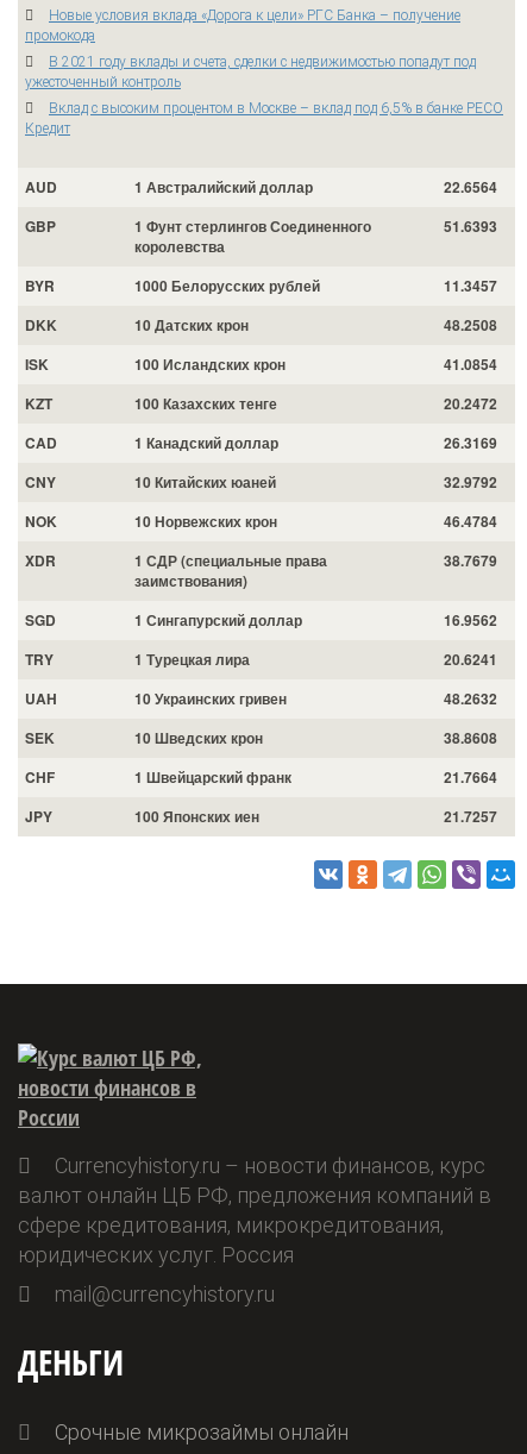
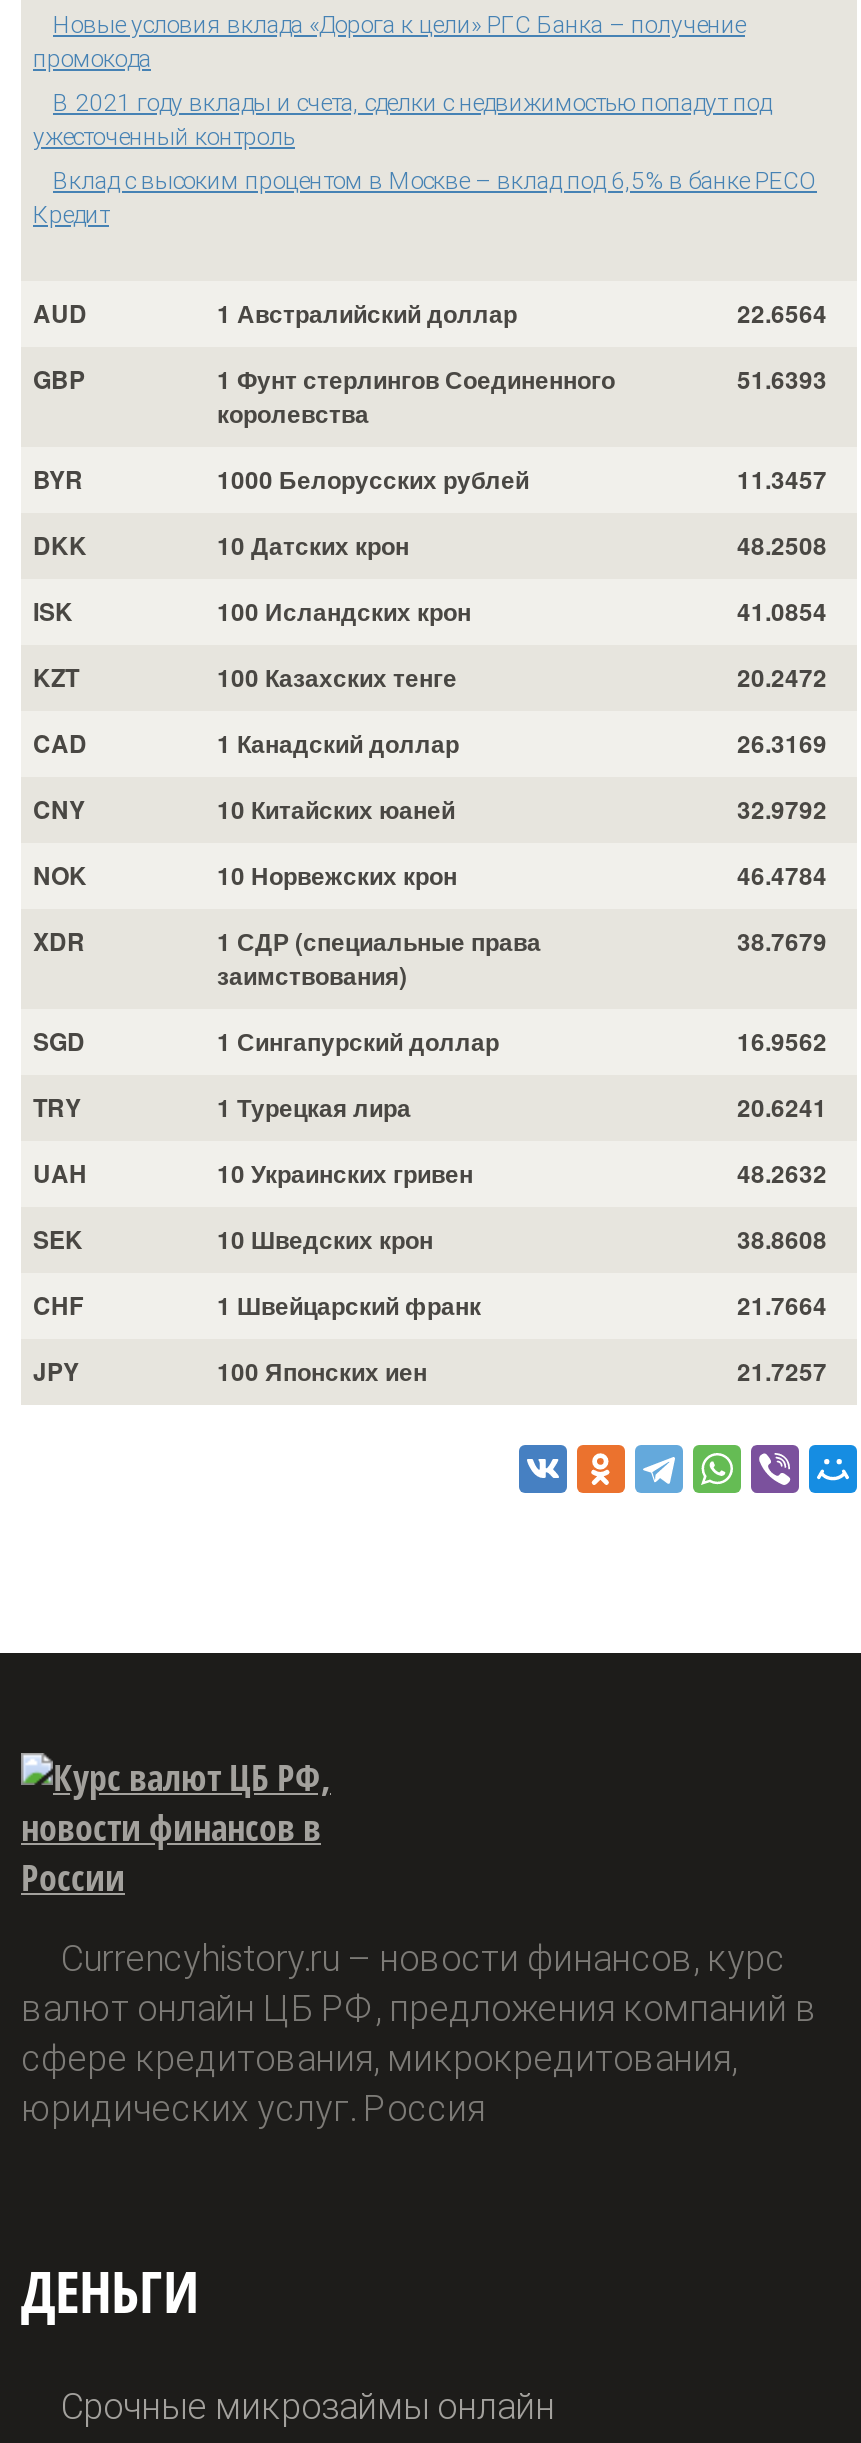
[55,1281,275,1306] mail@currencyhistory.ru -> none

